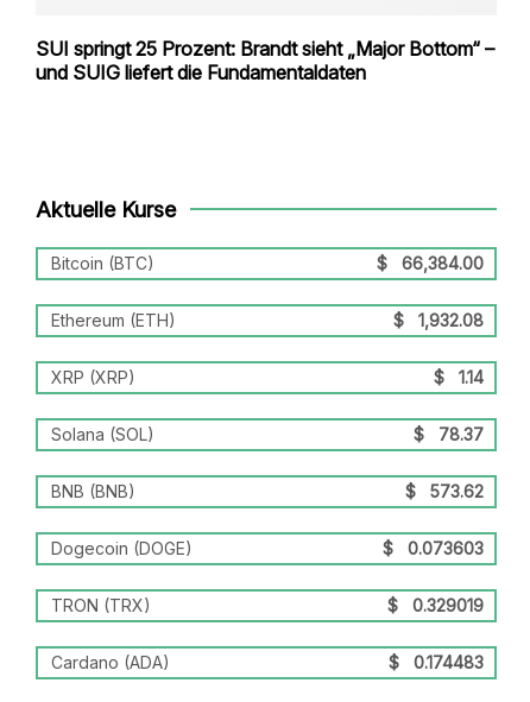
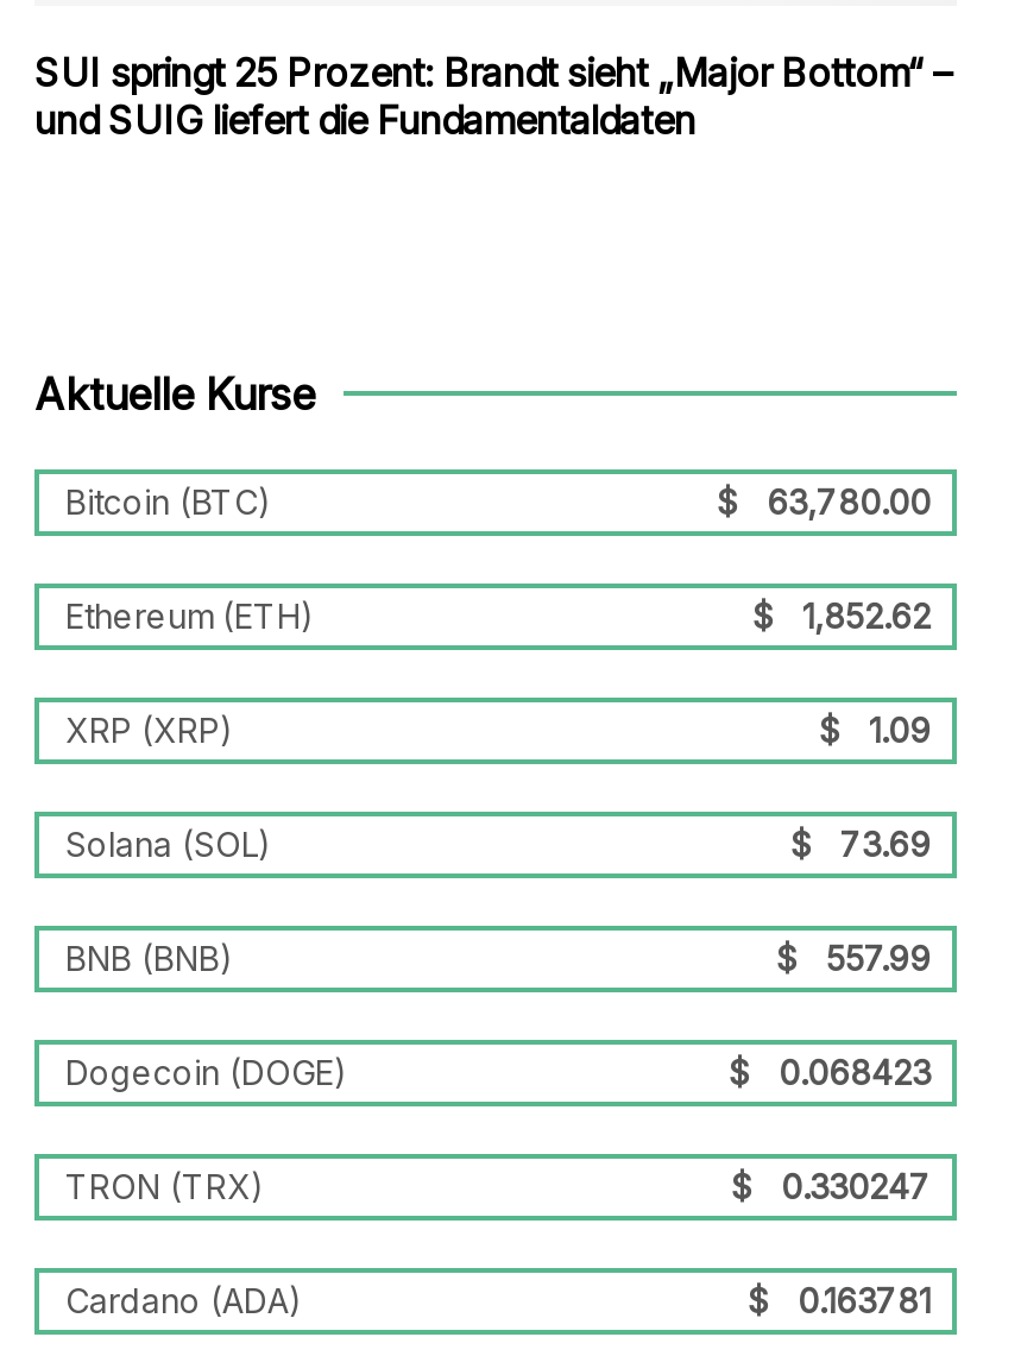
[402,253,484,274] 66,384.00 -> [767,482,931,522] 63,780.00
[418,310,484,331] 1,932.08 -> [802,596,931,637] 1,852.62
[459,367,484,388] 1.14 -> [869,710,931,751] 1.09
[438,424,484,445] 78.37 -> [840,824,931,865] 73.69
[430,481,484,502] 573.62 -> [826,938,931,979] 557.99
[408,538,484,559] 0.073603 -> [779,1052,931,1093] 0.068423
[412,595,484,616] 0.329019 -> [781,1167,931,1207] 0.330247
[414,652,484,673] 0.174483 -> [798,1281,931,1321] 0.163781

